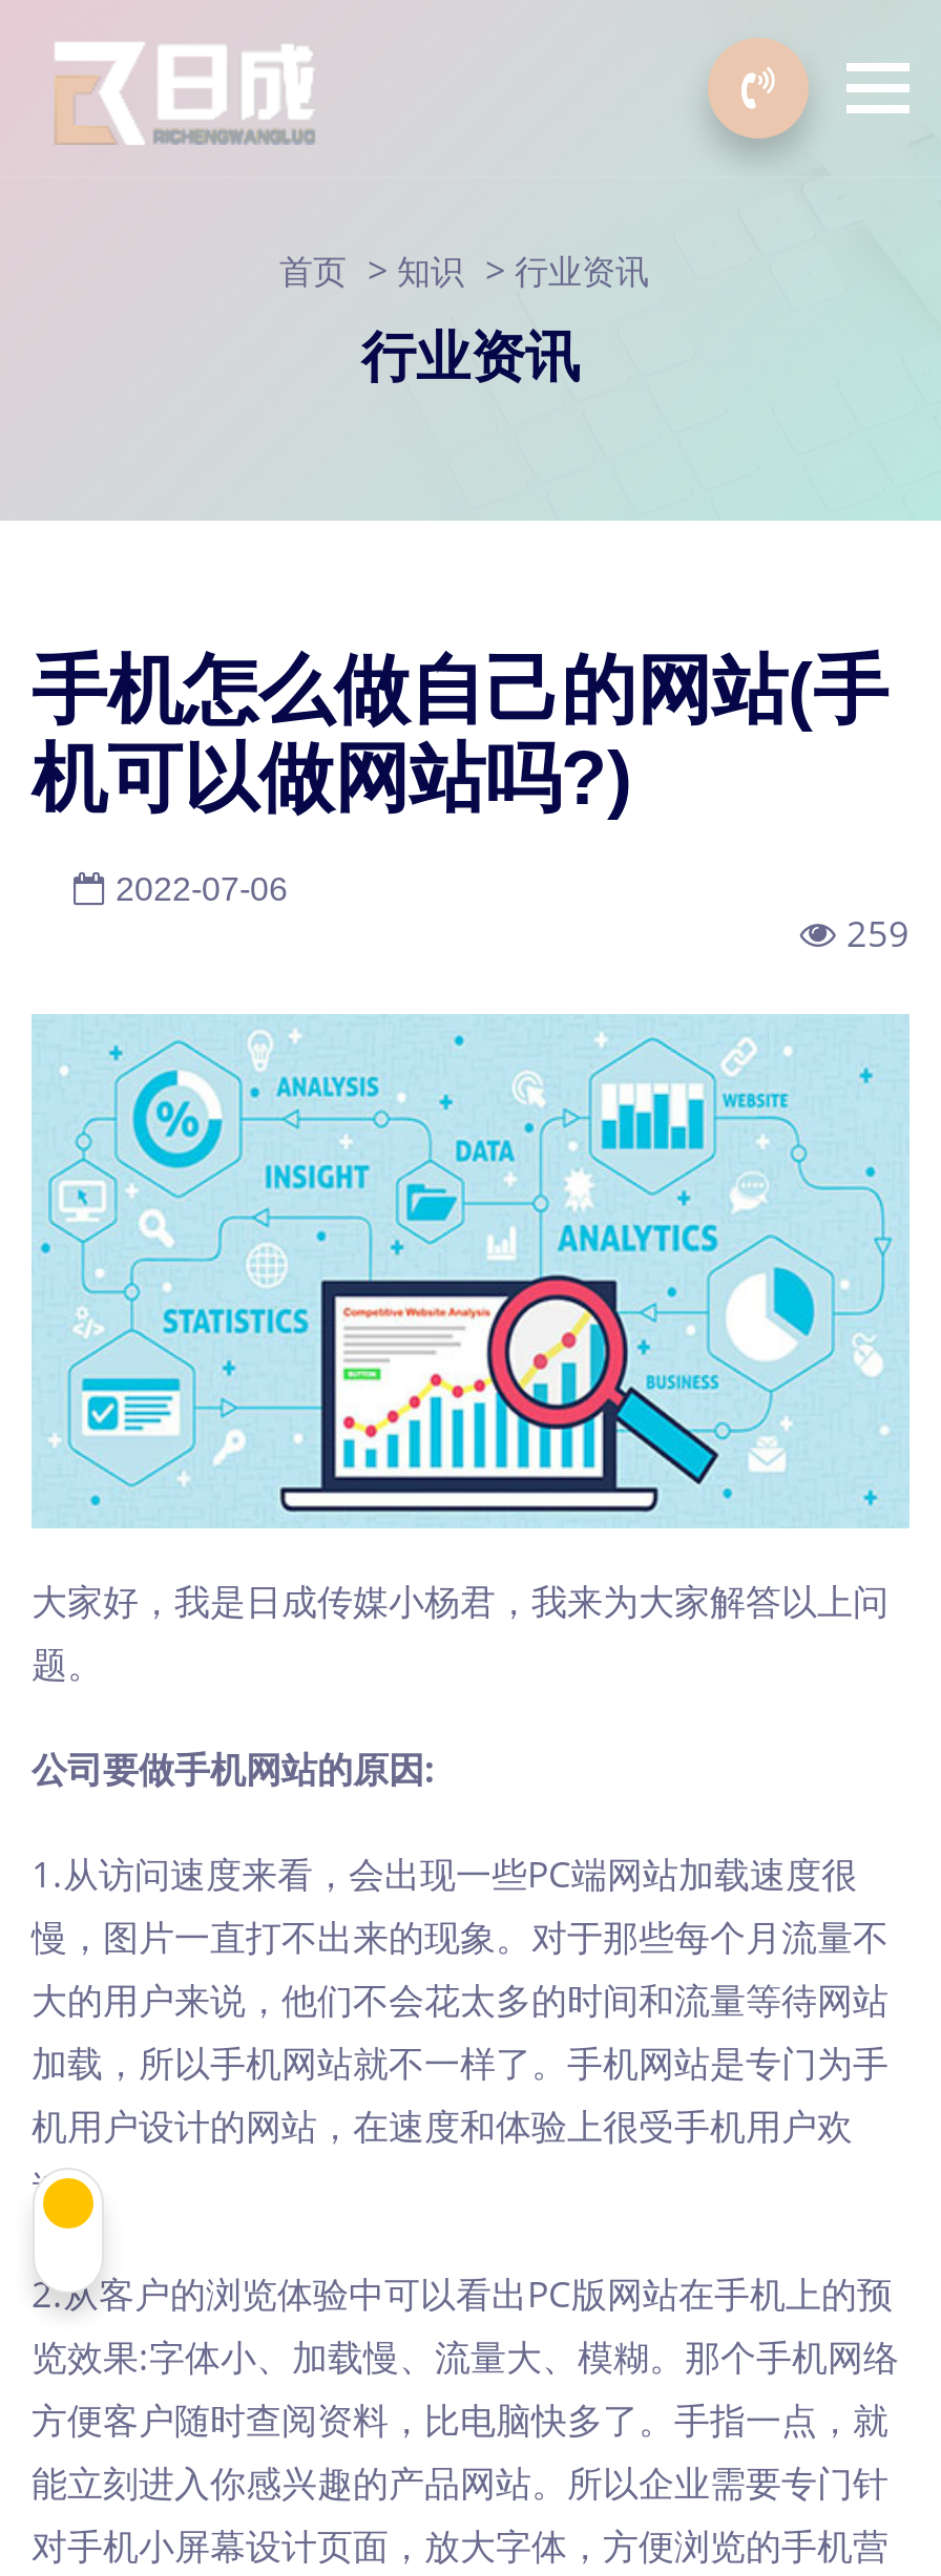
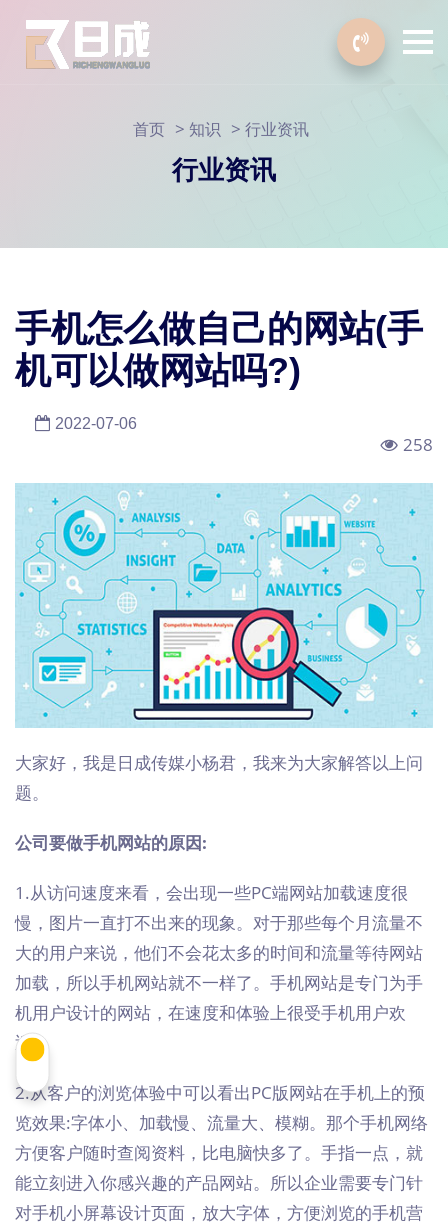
[846,909,909,957] 259 -> [403,433,433,456] 258

